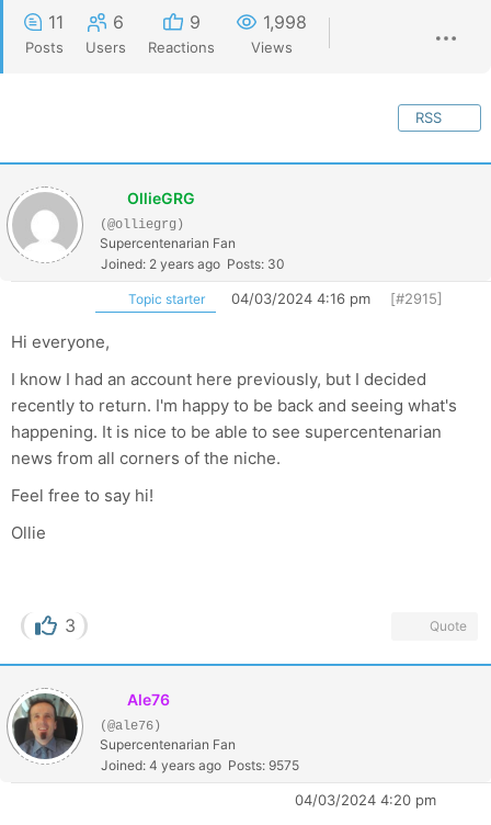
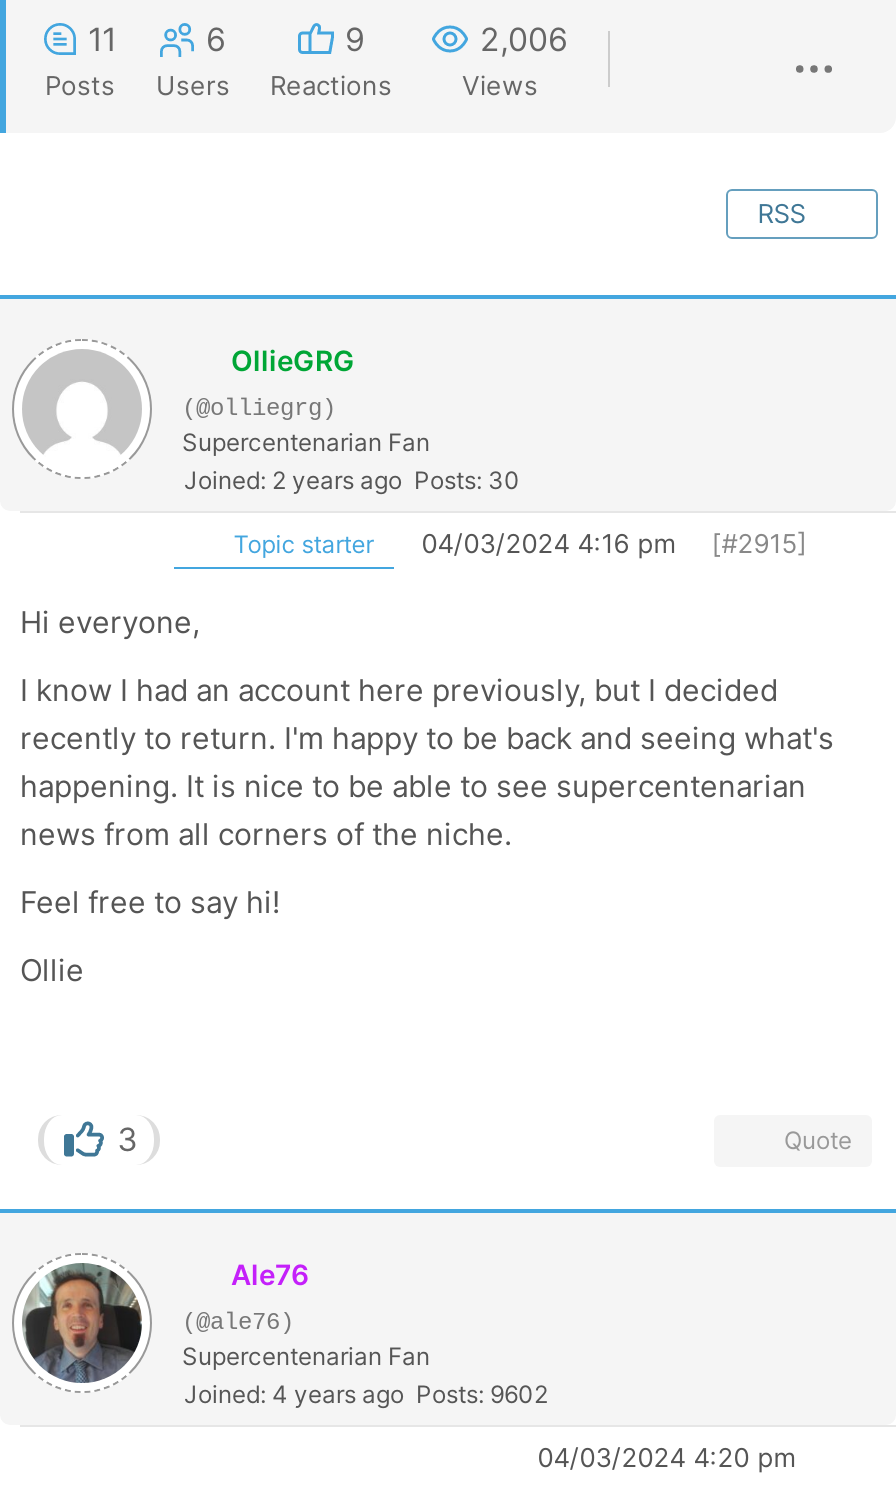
[263,11,307,33] 1,998 -> [480,18,568,58] 2,006
[101,757,299,774] Joined: 4 years ago Posts: 9575 -> [184,1379,548,1409] Joined: 4 years ago Posts: 9602

